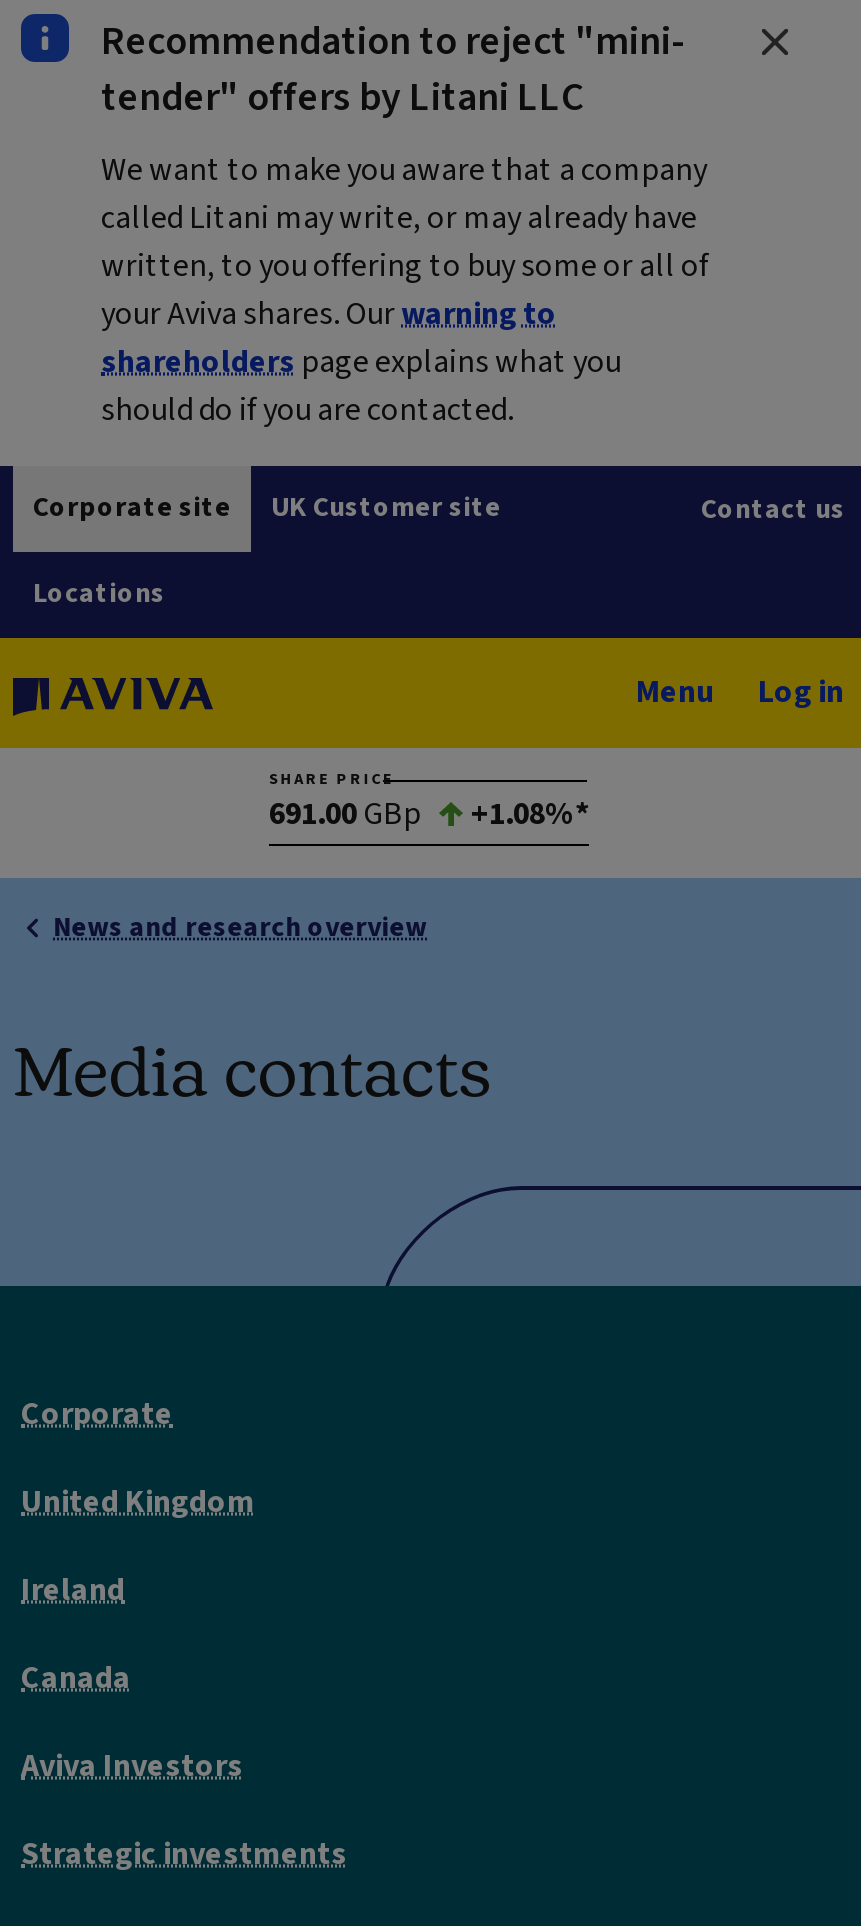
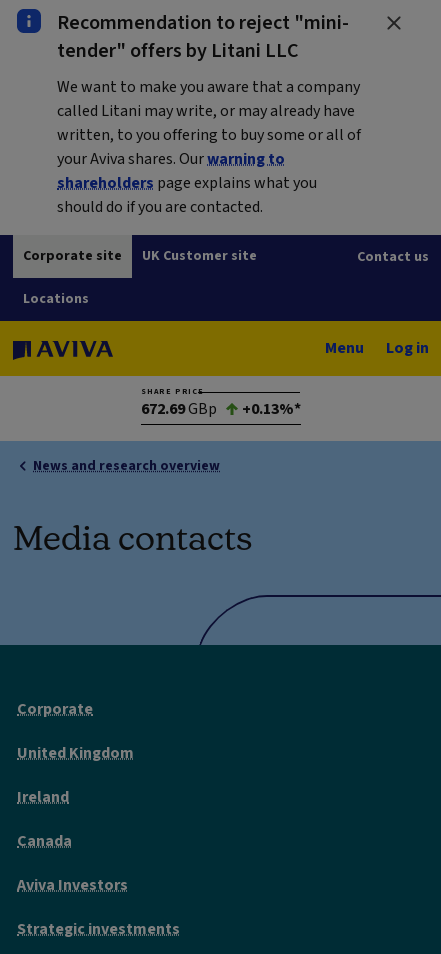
[269,792,421,836] 691.00 GBp -> [141,398,217,420] 672.69 GBp
[471,792,589,836] +1.08%* -> [242,398,301,420] +0.13%*

